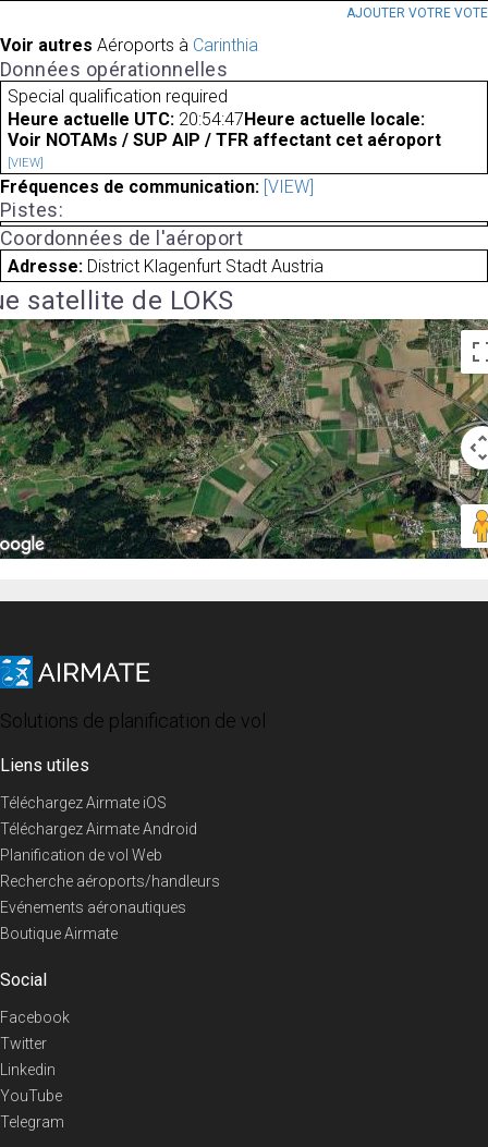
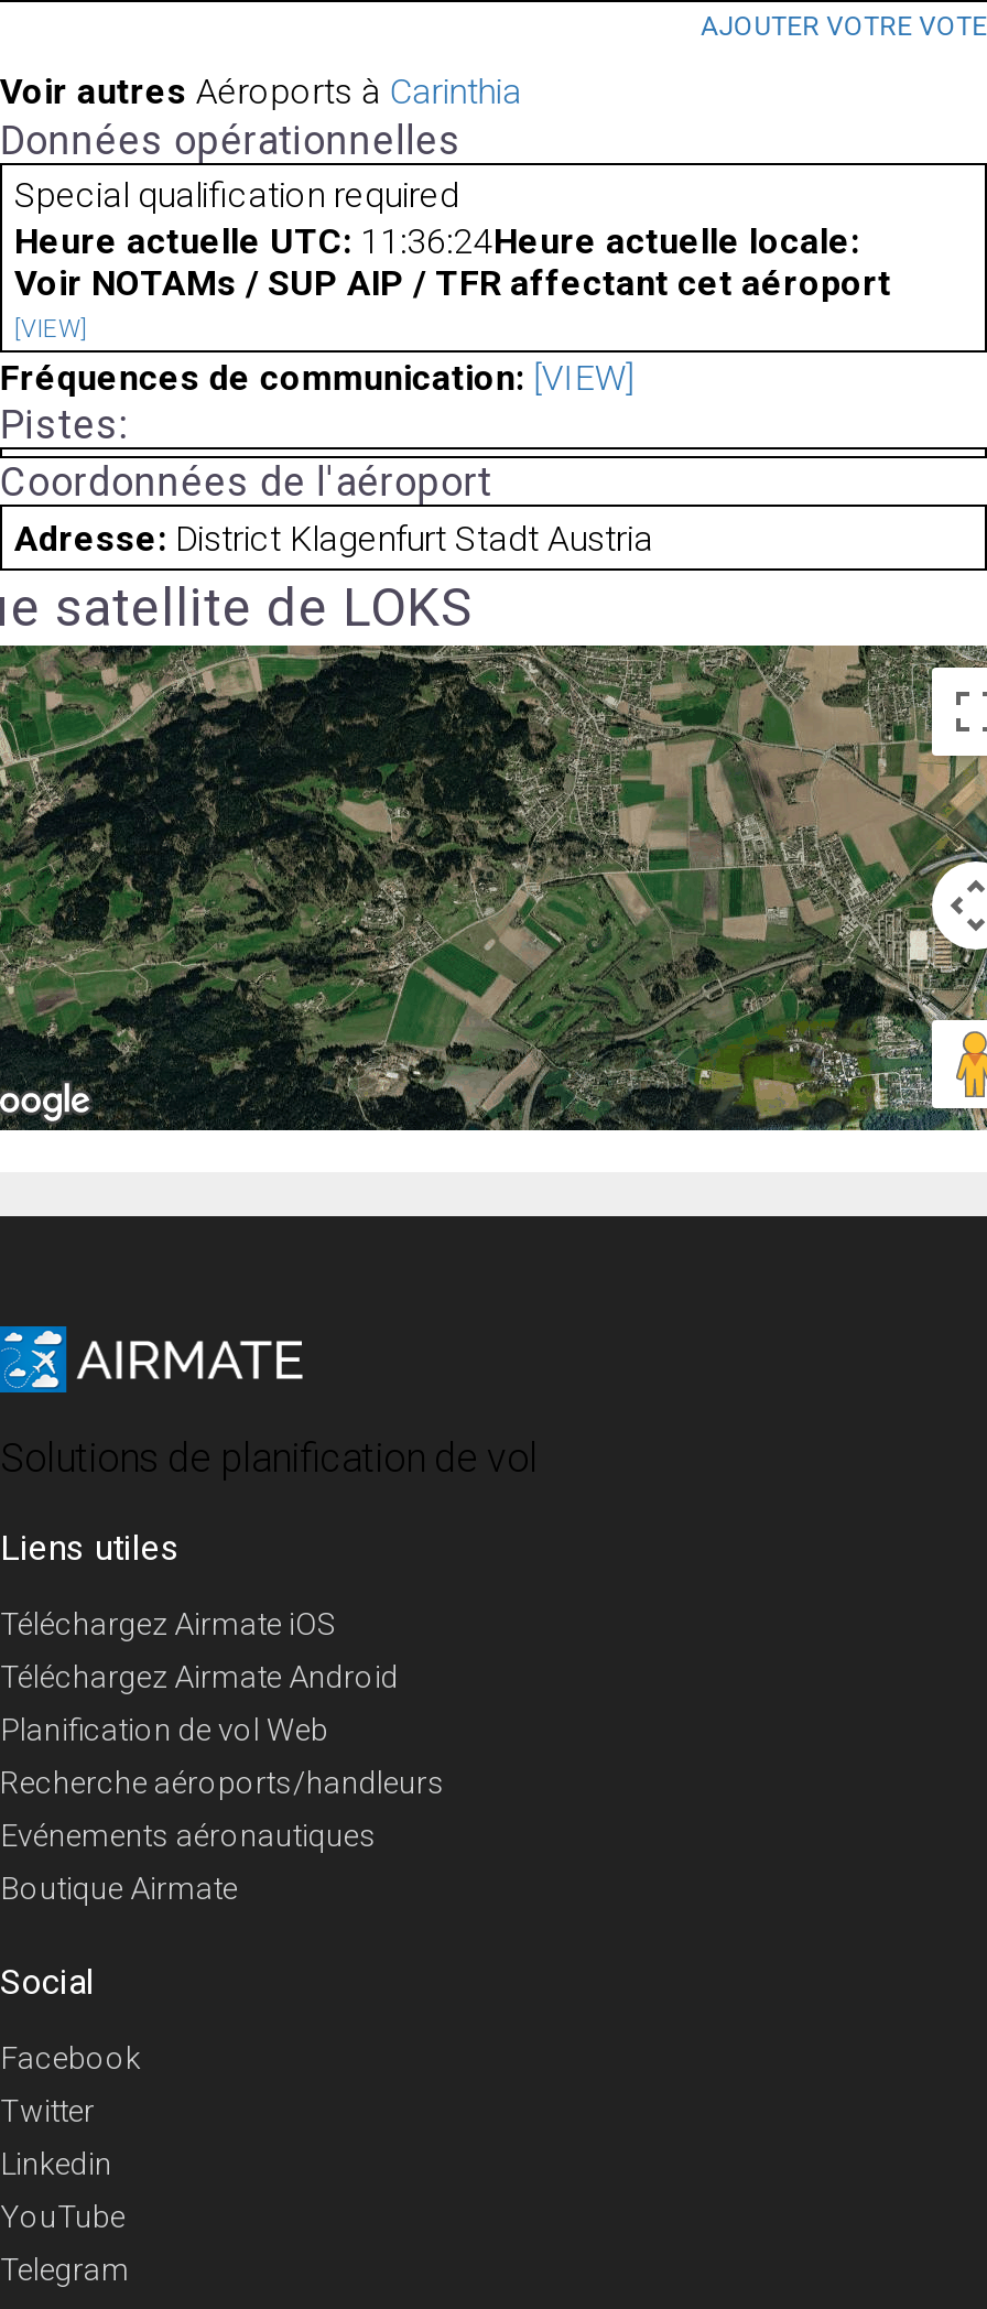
[7,109,425,130] Heure actuelle UTC: 20:54:47Heure actuelle locale: -> [14,221,859,263] Heure actuelle UTC: 11:36:24Heure actuelle locale:

